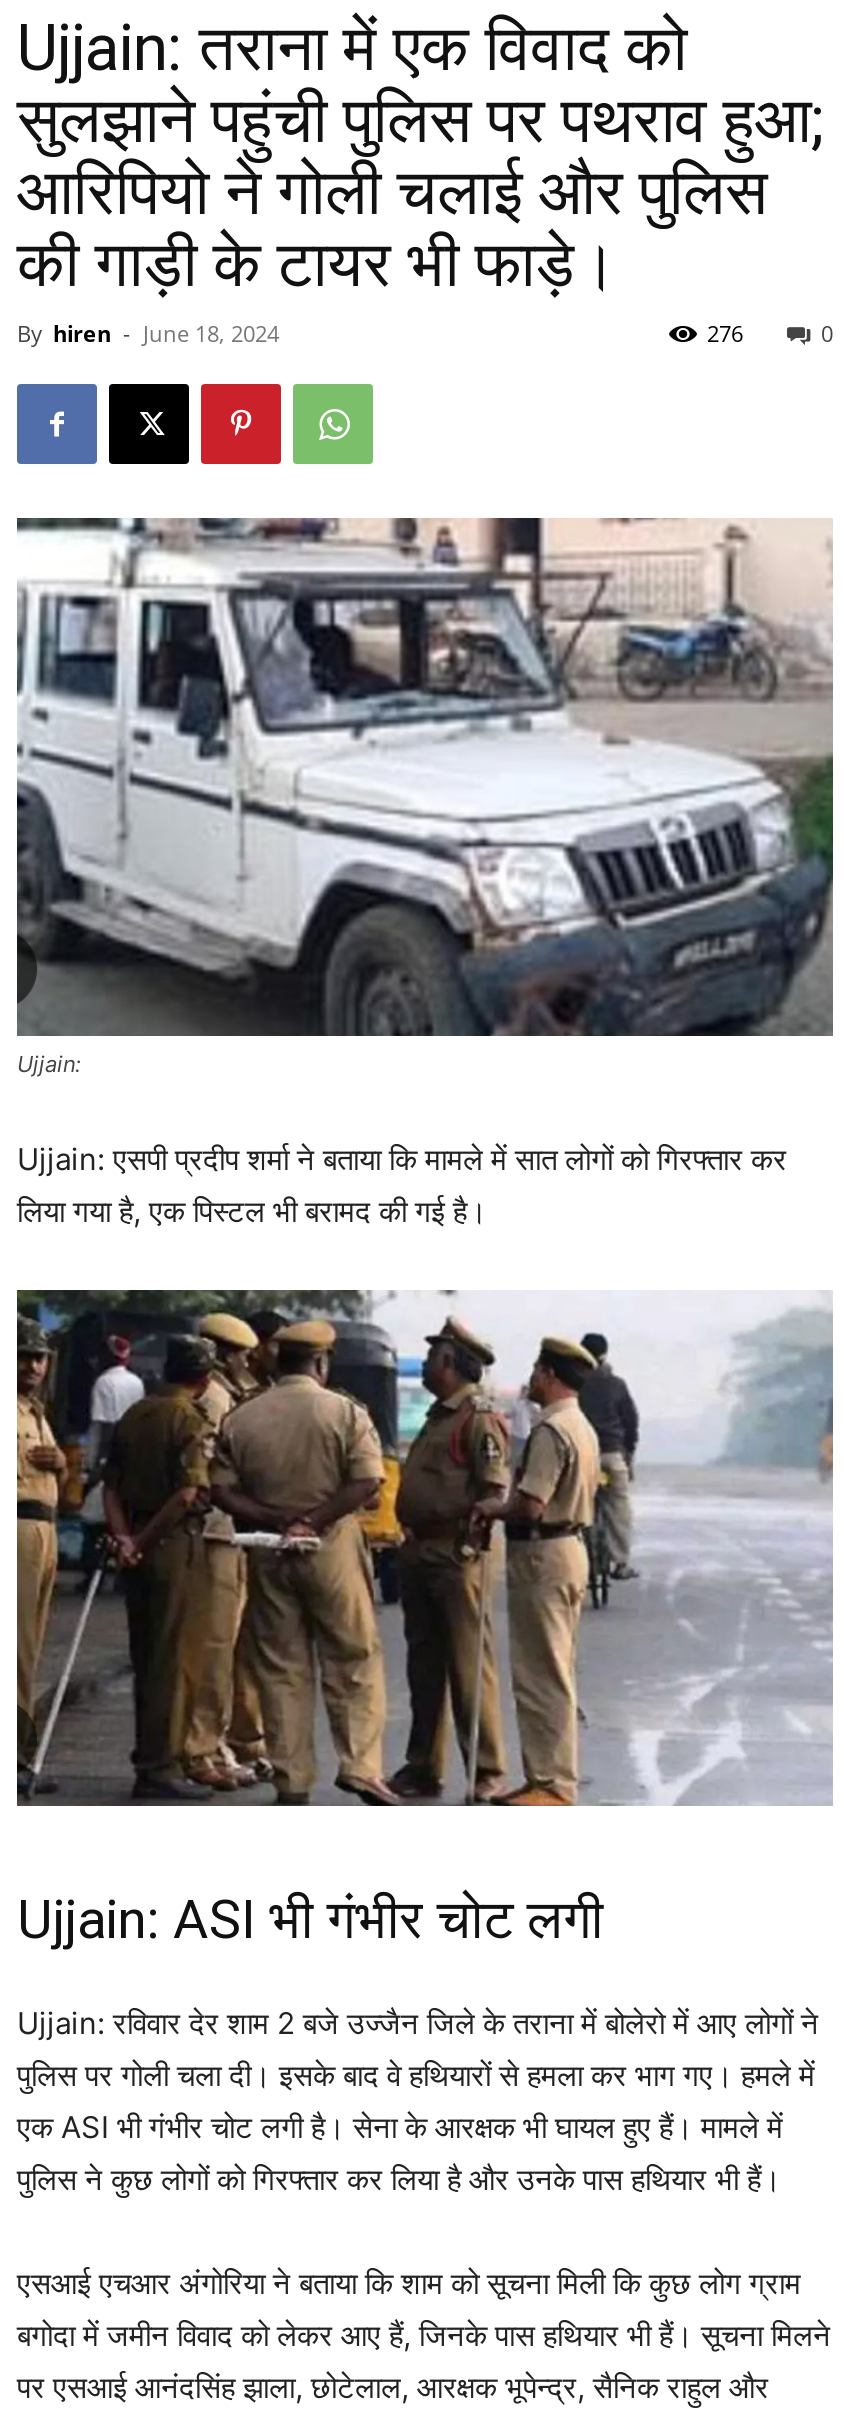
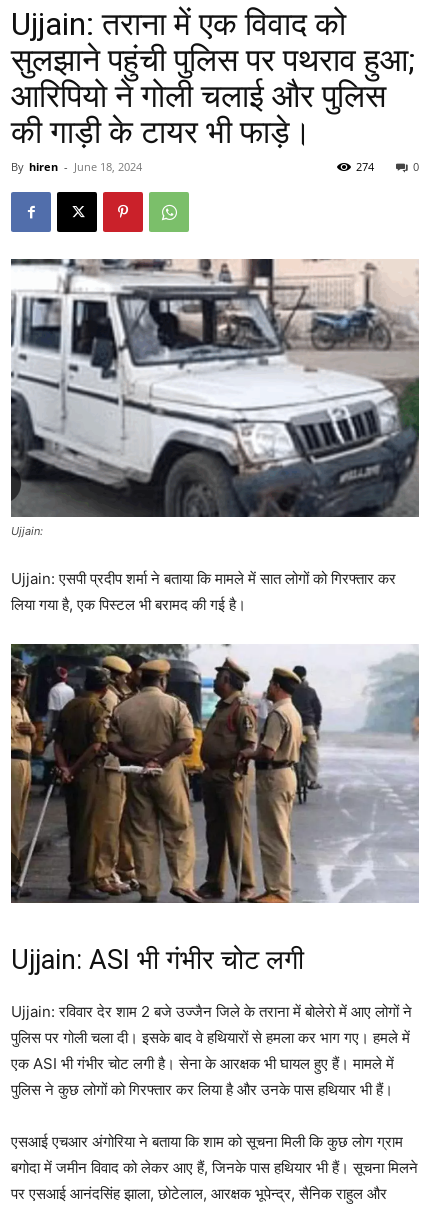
[707,318,743,348] 276 -> [356,159,374,174] 274

